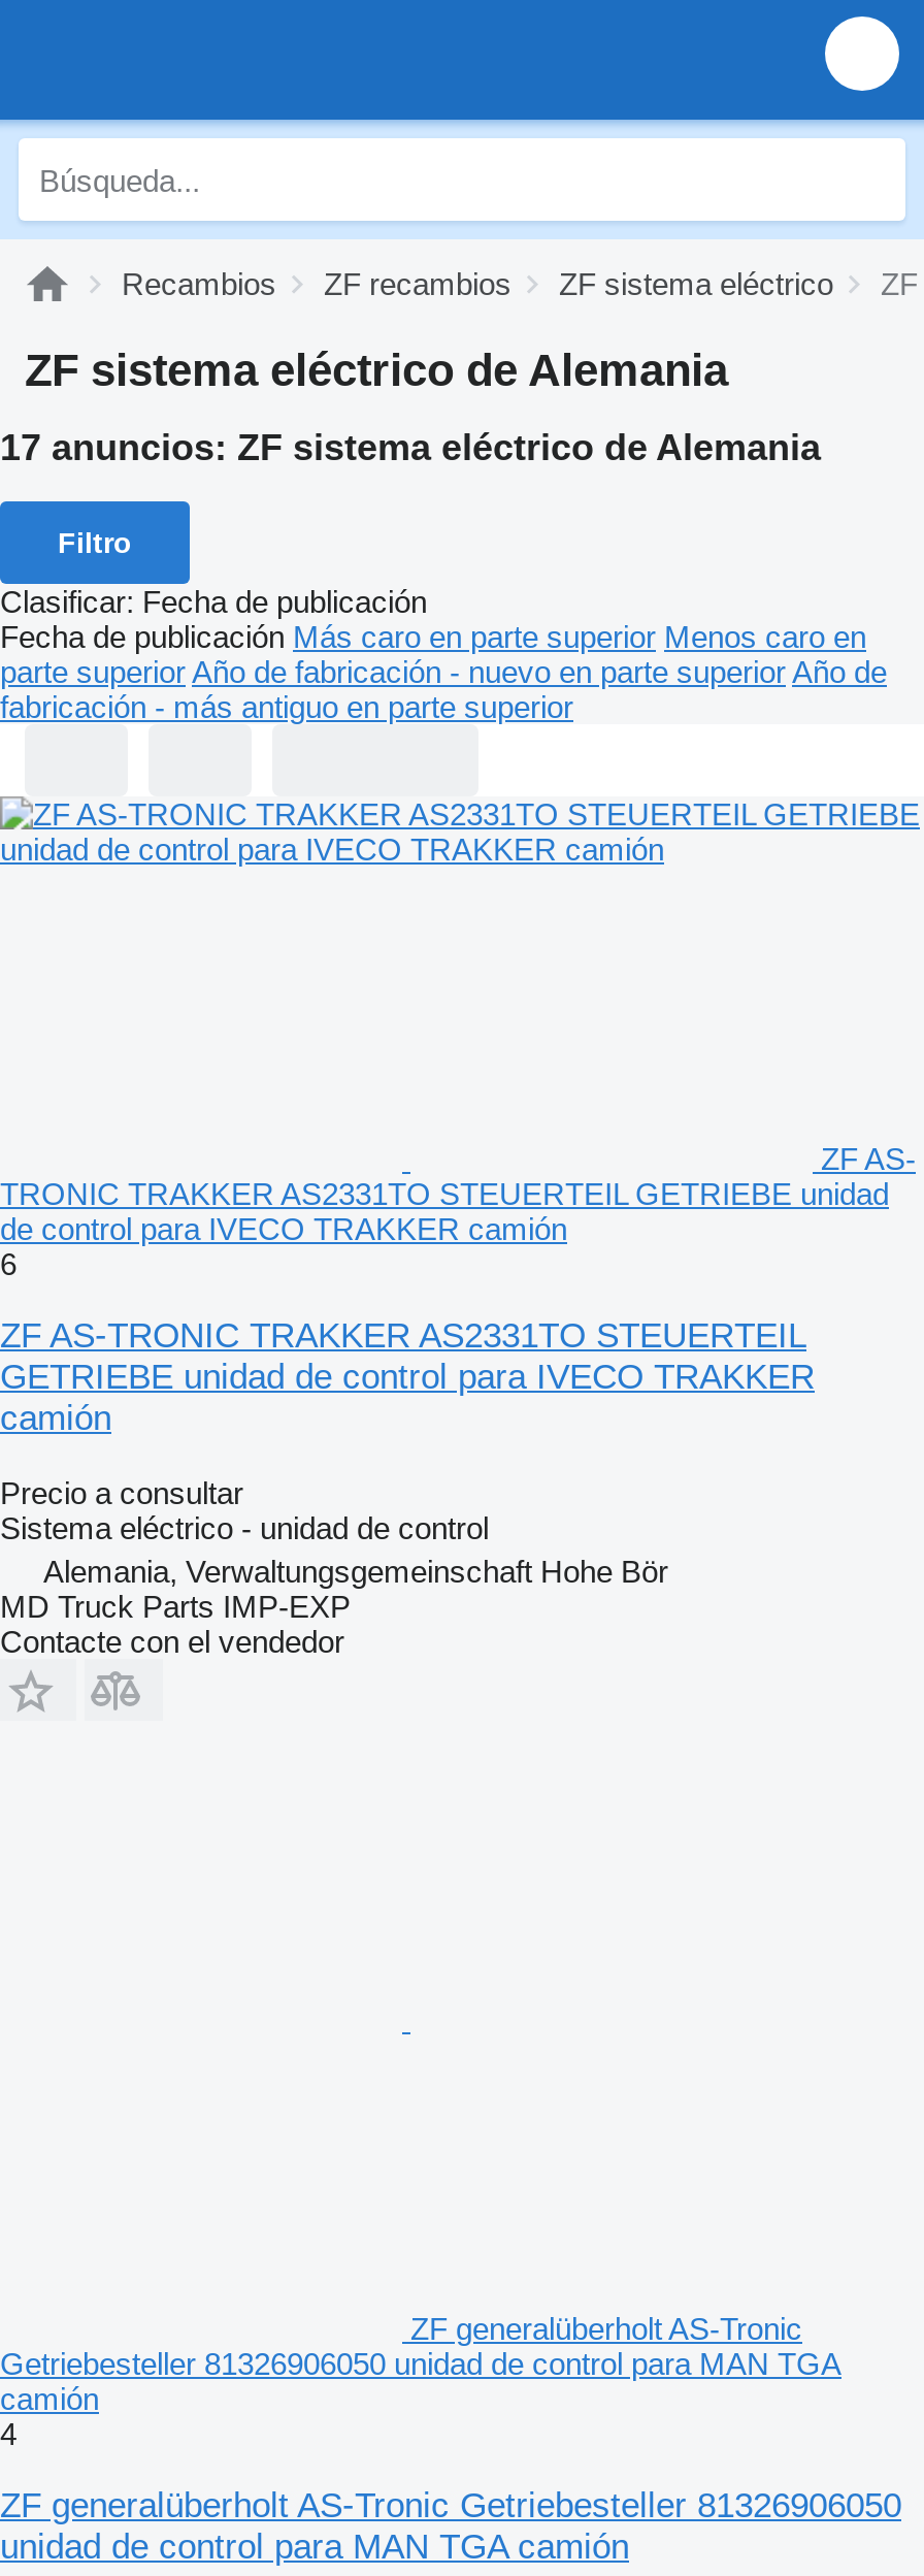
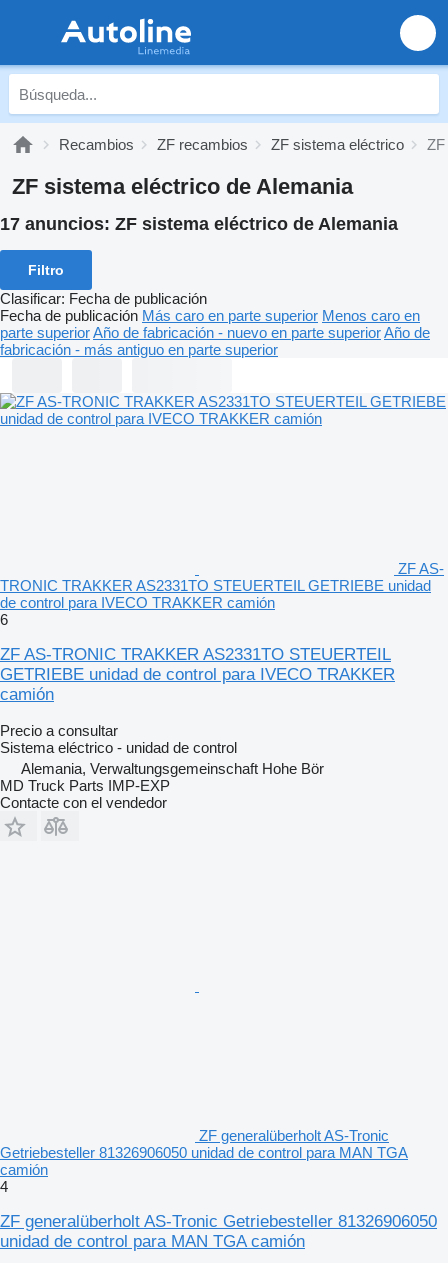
none -> [60,18,192,55] [image]

